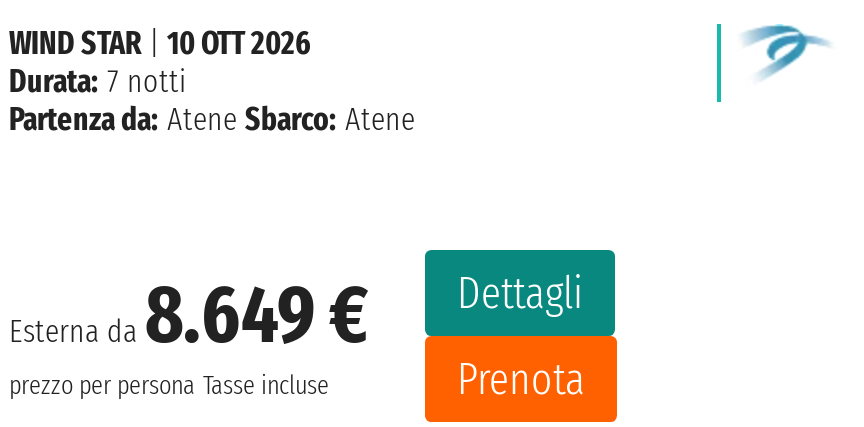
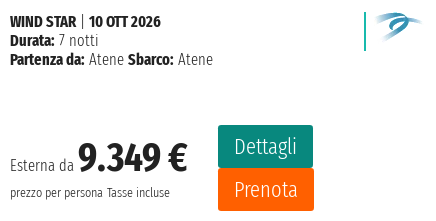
[9,266,583,365] Esterna da8.649 € Dettagli -> [10,133,297,182] Esterna da9.349 € Dettagli

